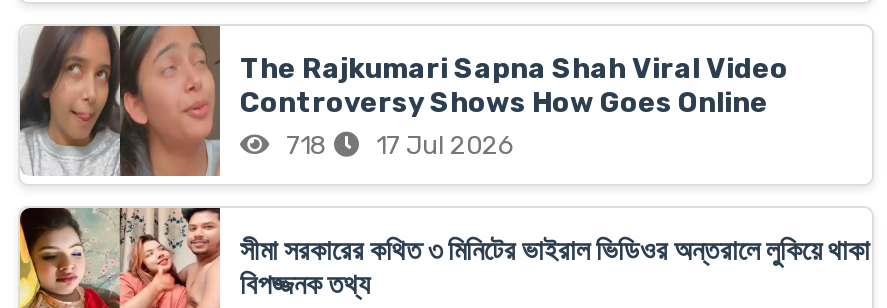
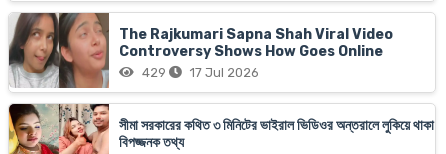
[280,130,514,160] 718 17 Jul 2026 -> [139,65,259,80] 429 17 Jul 2026

